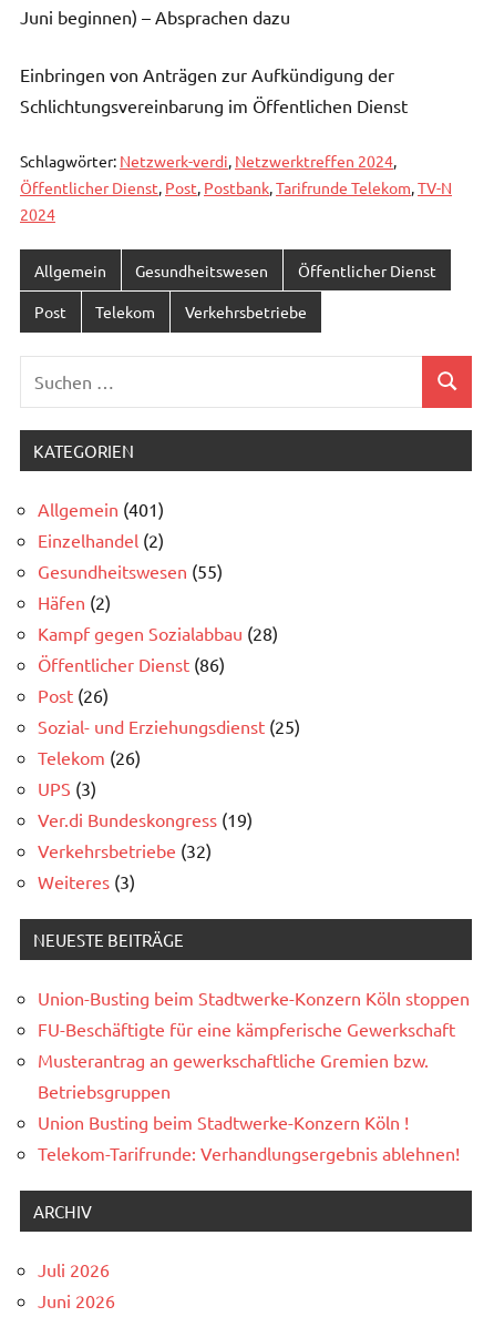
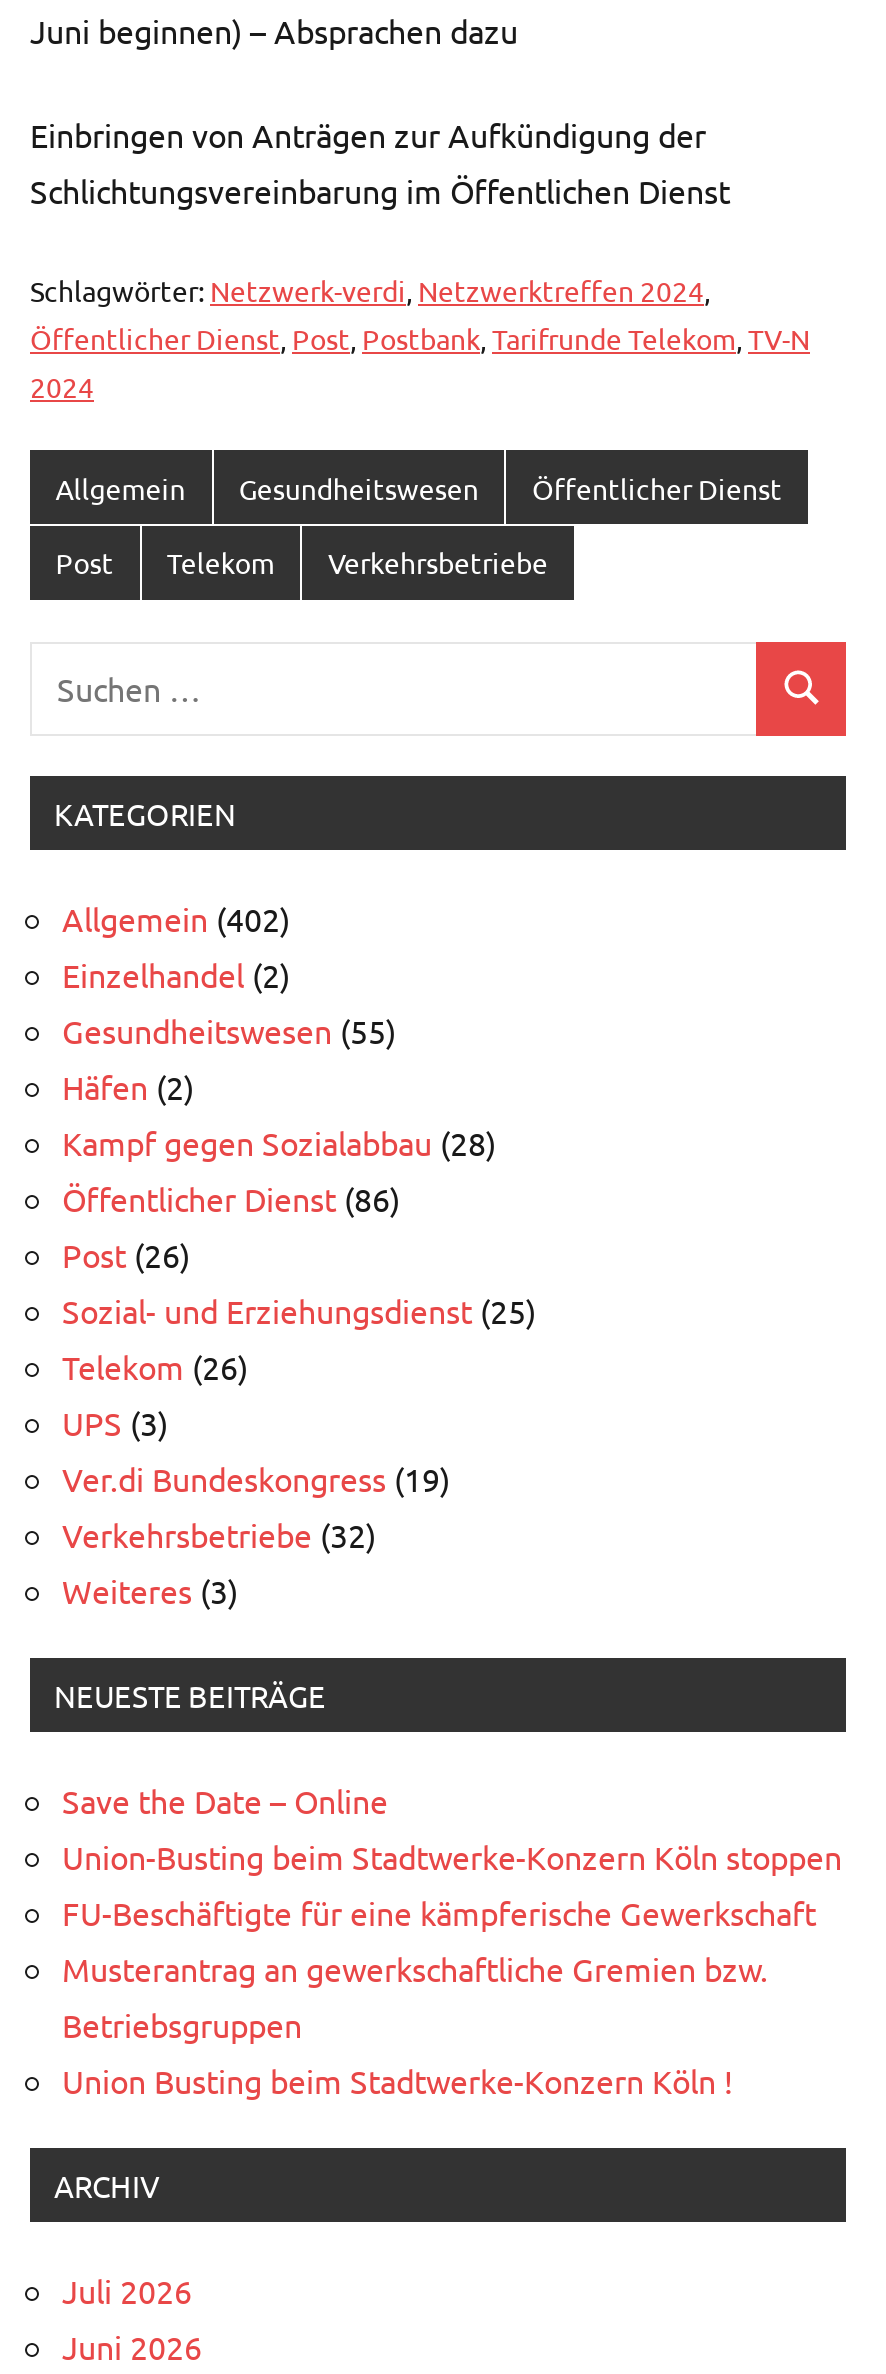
[38,498,164,520] Allgemein (401) -> [62,898,290,938] Allgemein (402)
none -> [62,1780,388,1820] Save the Date – Online
moved [38,986,470,1133] -> [62,1836,842,2100]: Union-Busting beim Stadtwerke-Konzern Köln stoppen | FU-Beschäftigte für eine kämpferische Gewerkschaft | Musterantrag an gewerkschaftliche Gremien bzw. | Betriebsgruppen | Union Busting beim Stadtwerke-Konzern Köln !
[38,1142,460,1164] Telekom-Tarifrunde: Verhandlungsergebnis ablehnen! -> none

